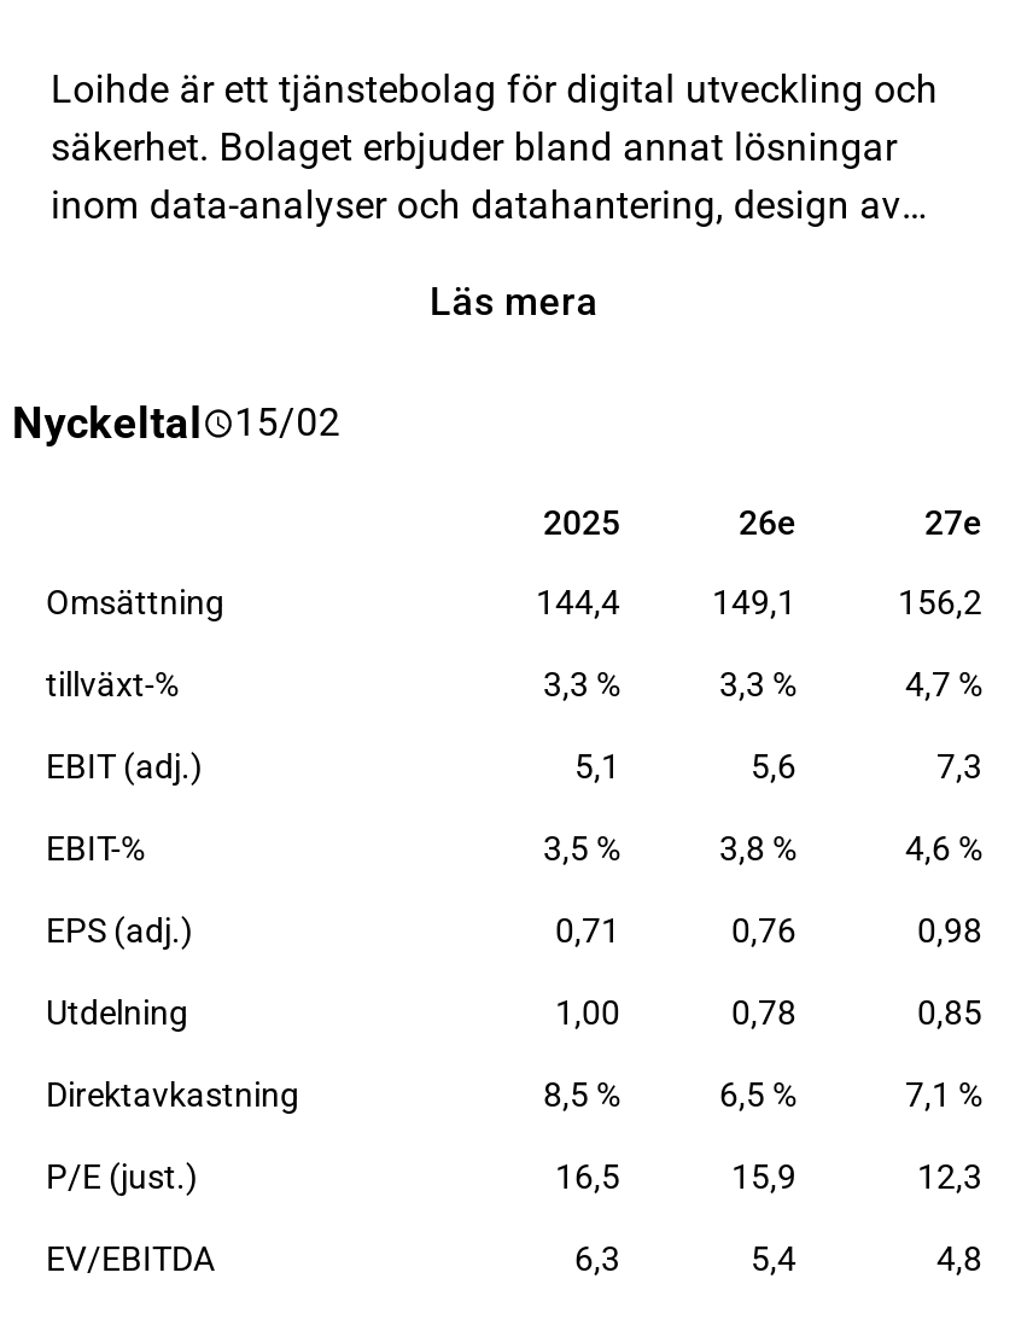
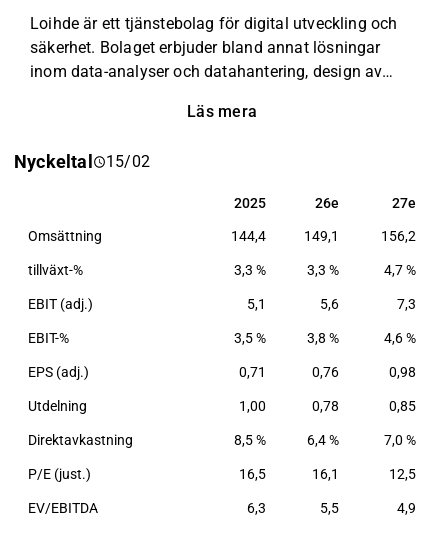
[719,1075,796,1114] 6,5 % -> [307,432,339,448] 6,4 %
[905,1075,982,1114] 7,1 % -> [384,432,416,448] 7,0 %
[731,1157,796,1196] 15,9 -> [312,466,339,482] 16,1
[917,1157,982,1196] 12,3 -> [389,466,416,482] 12,5
[751,1239,796,1278] 5,4 -> [320,500,339,516] 5,5
[936,1239,982,1278] 4,8 -> [397,500,416,516] 4,9

